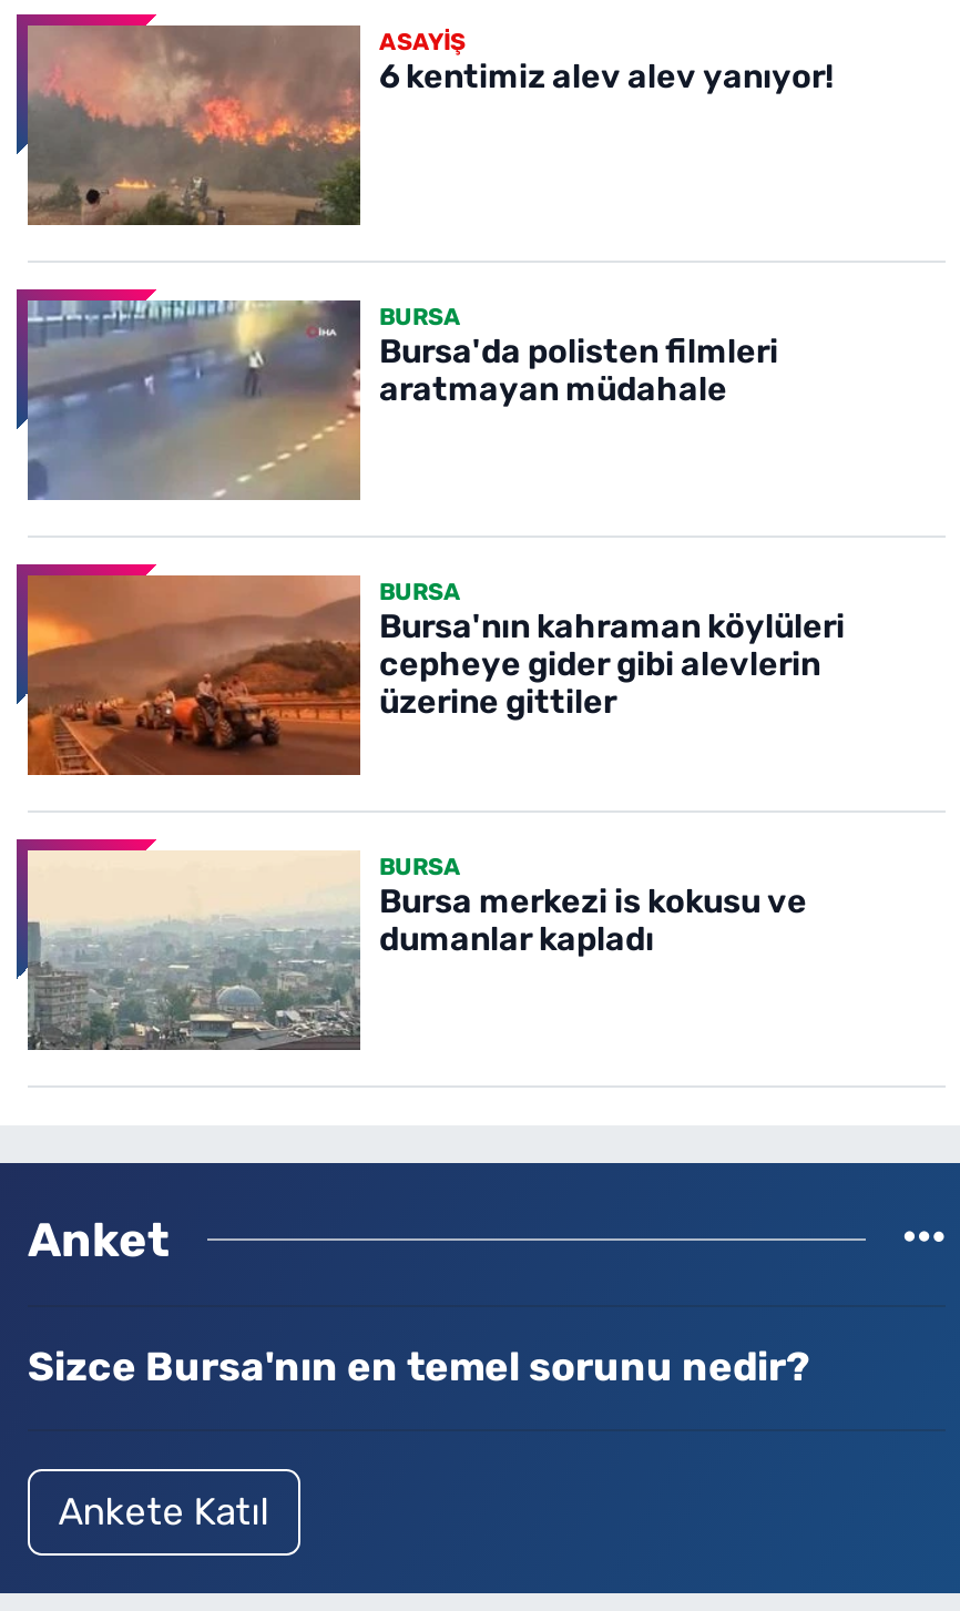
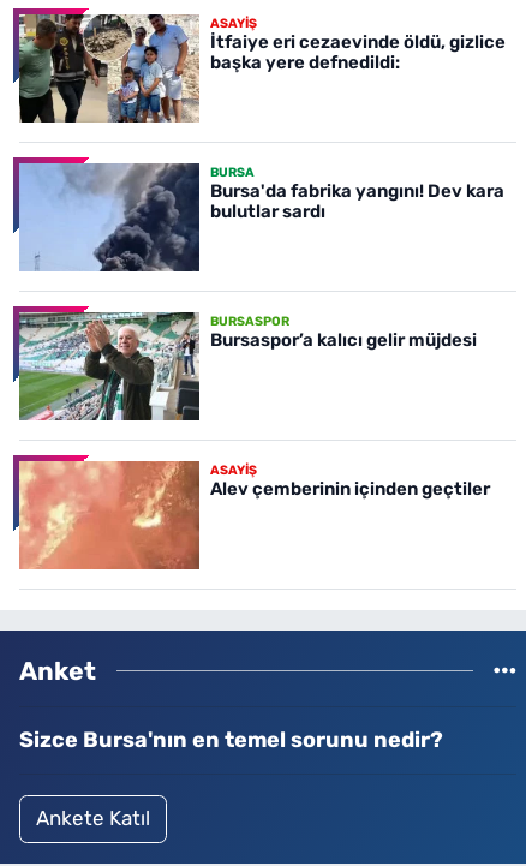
[21,11,834,226] [image] | 6 kentimiz alev alev yanıyor! -> [18,7,505,124] [image] | İtfaiye eri cezaevinde öldü, gizlice | başka yere defnedildi:
[21,286,778,501] [image] | Bursa'da polisten filmleri | aratmayan müdahale -> [18,156,504,273] [image] | Bursa'da fabrika yangını! Dev kara | bulutlar sardı
[21,561,845,778] [image] | BURSA | Bursa'nın kahraman köylüleri | cepheye gider gibi alevlerin | üzerine gittiler -> [18,305,476,422] [image] | BURSASPOR | Bursaspor’a kalıcı gelir müjdesi
[21,836,807,1051] [image] | BURSA | Bursa merkezi is kokusu ve | dumanlar kapladı -> [18,454,489,571] [image] | ASAYİŞ | Alev çemberinin içinden geçtiler

